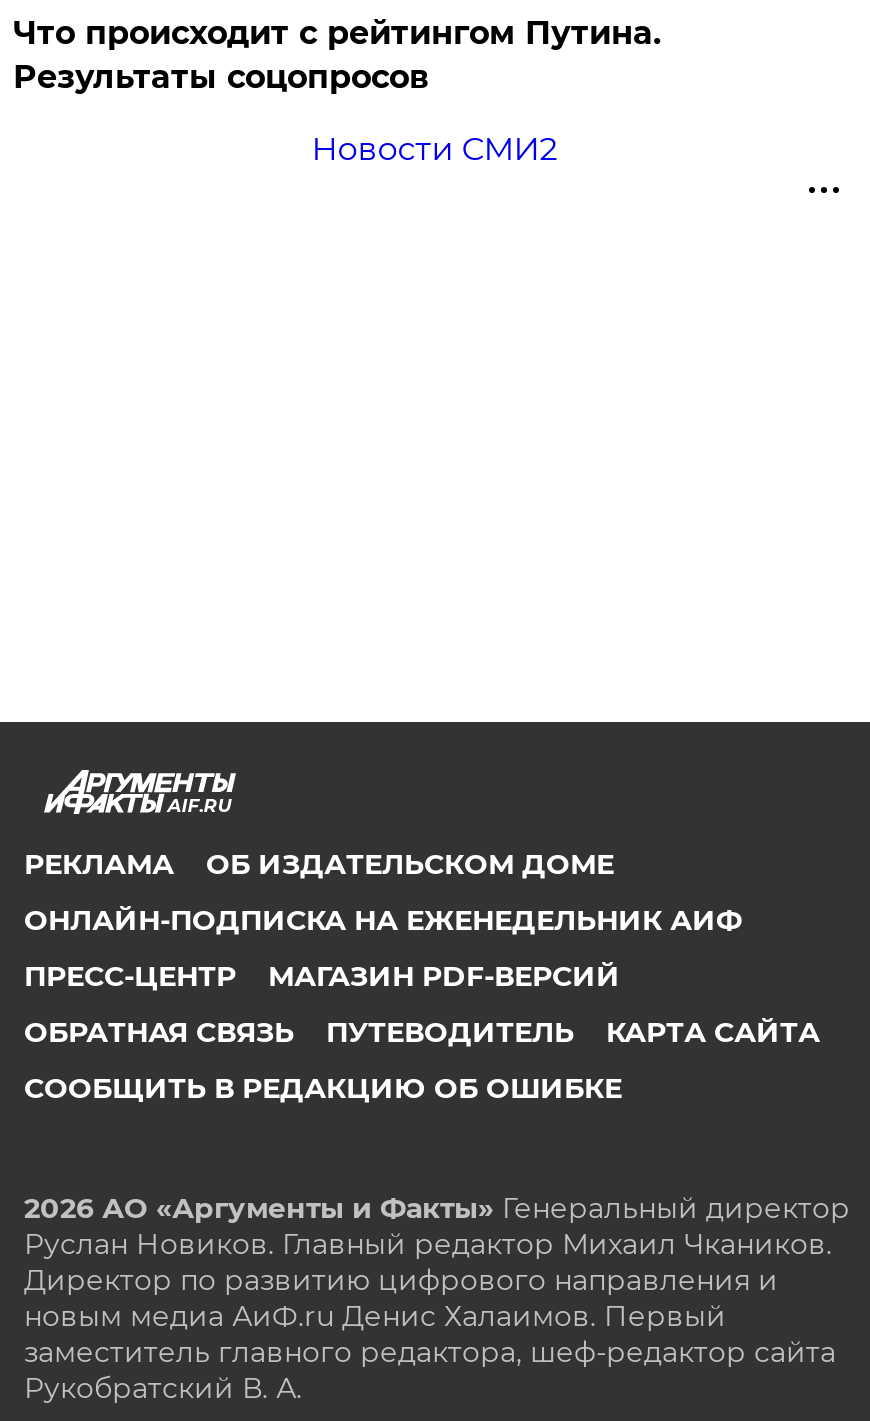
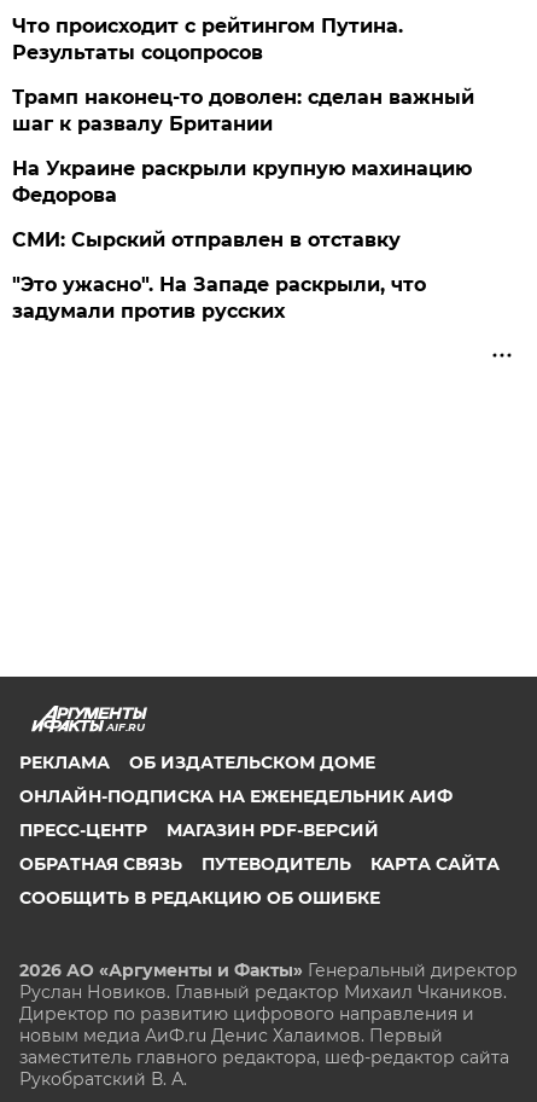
[311,130,557,168] Новости СМИ2 -> [13,86,475,323] Трамп наконец-то доволен: сделан важный | шаг к развалу Британии | На Украине раскрыли крупную махинацию | Федорова | СМИ: Сырский отправлен в отставку | "Это ужасно". На Западе раскрыли, что | задумали против русских

